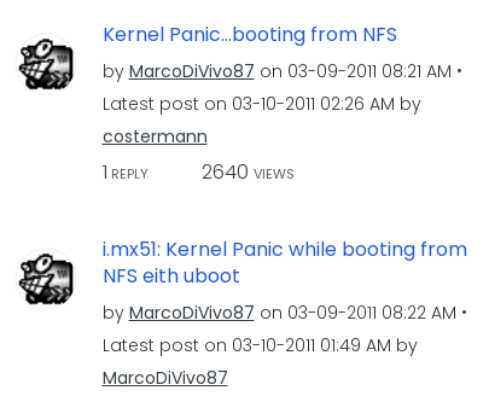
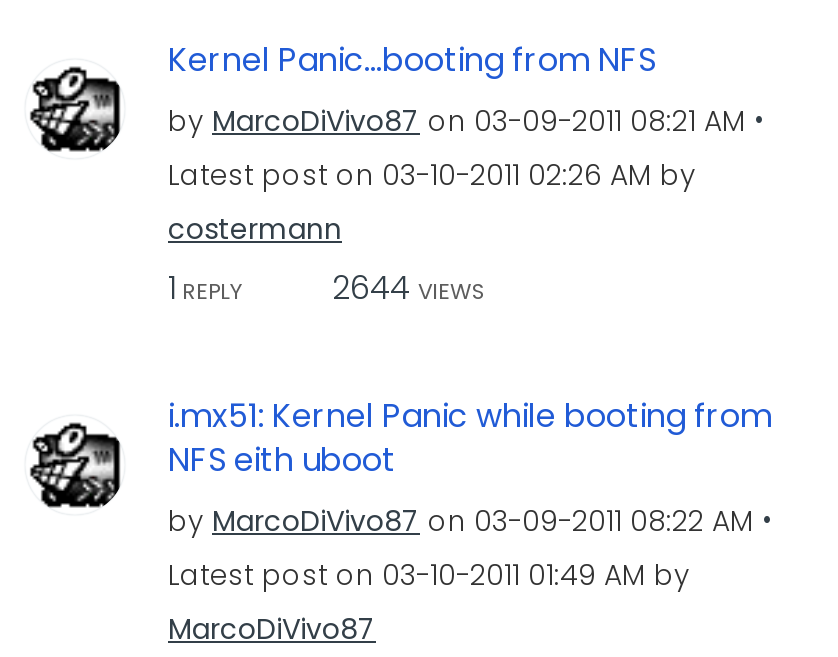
[102,158,294,185] 1 REPLY 2640 VIEWS -> [168,264,486,310] 1 REPLY 2644 VIEWS

